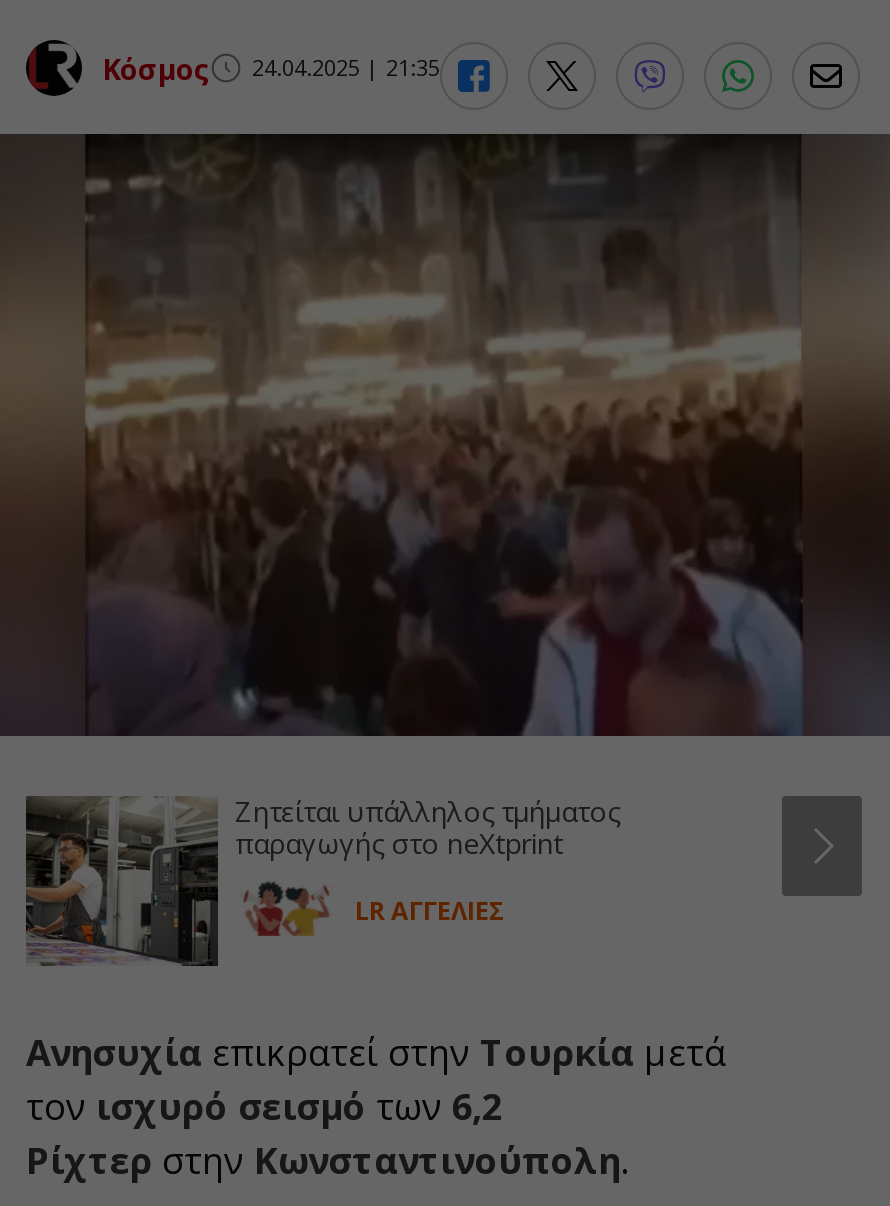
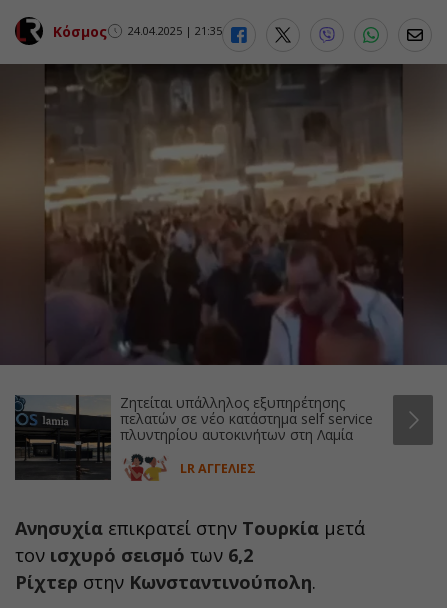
[26,793,619,968] [image] | Ζητείται υπάλληλος τμήματος | παραγωγής στο neXtprint -> [15,393,372,485] [image] | Ζητείται υπάλληλος εξυπηρέτησης | πελατών σε νέο κατάστημα self service | πλυντηρίου αυτοκινήτων στη Λαμία

